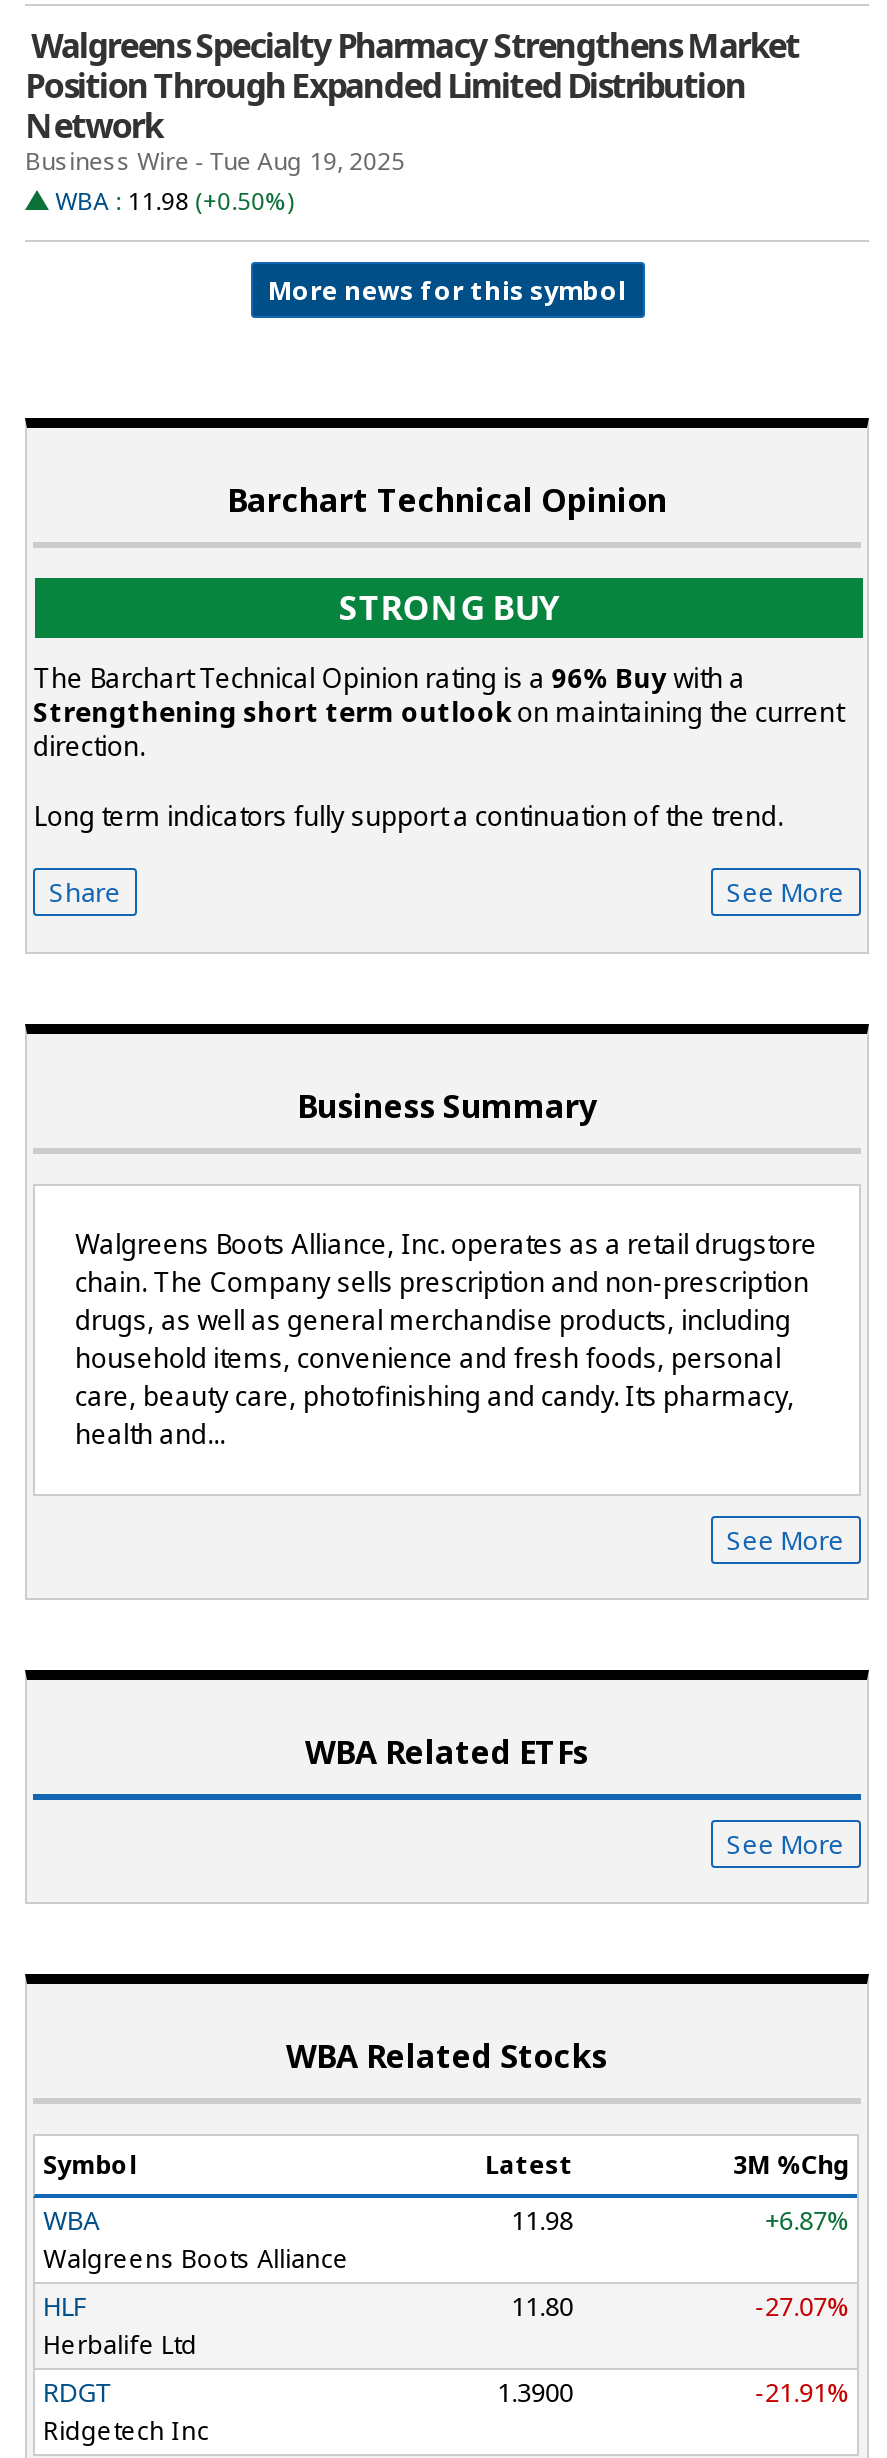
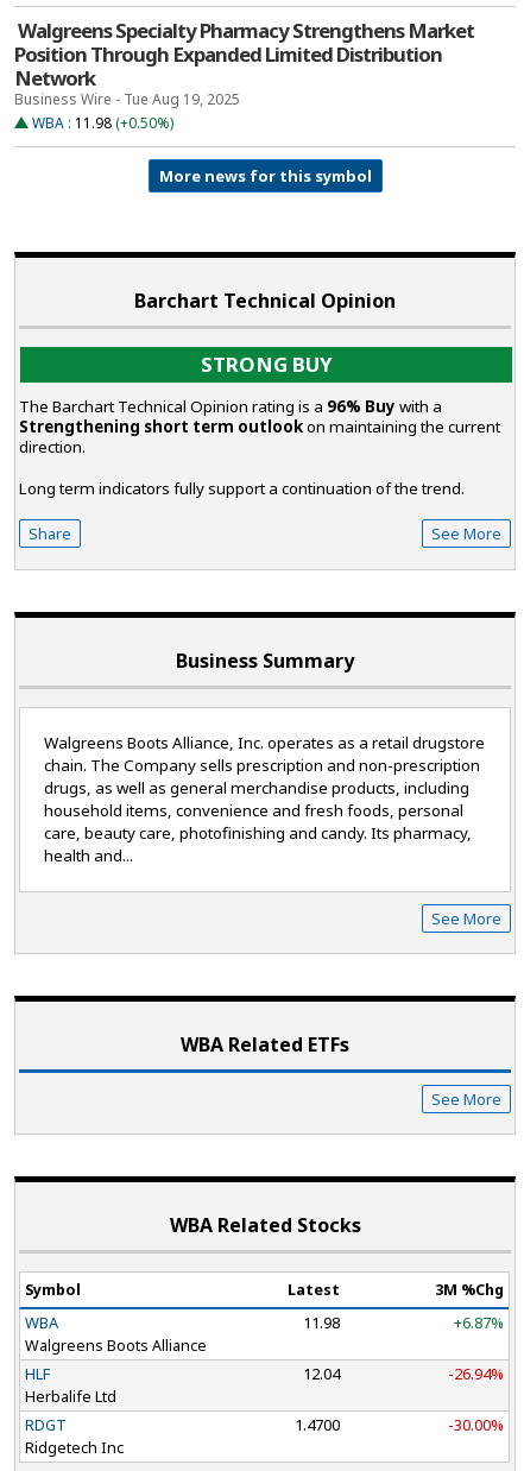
[511,2287,573,2323] 11.80 -> [303,1363,340,1384] 12.04
[755,2287,849,2323] -27.07% -> [448,1363,504,1384] -26.94%
[497,2373,573,2409] 1.3900 -> [295,1414,340,1435] 1.4700
[755,2373,849,2409] -21.91% -> [448,1414,504,1435] -30.00%

